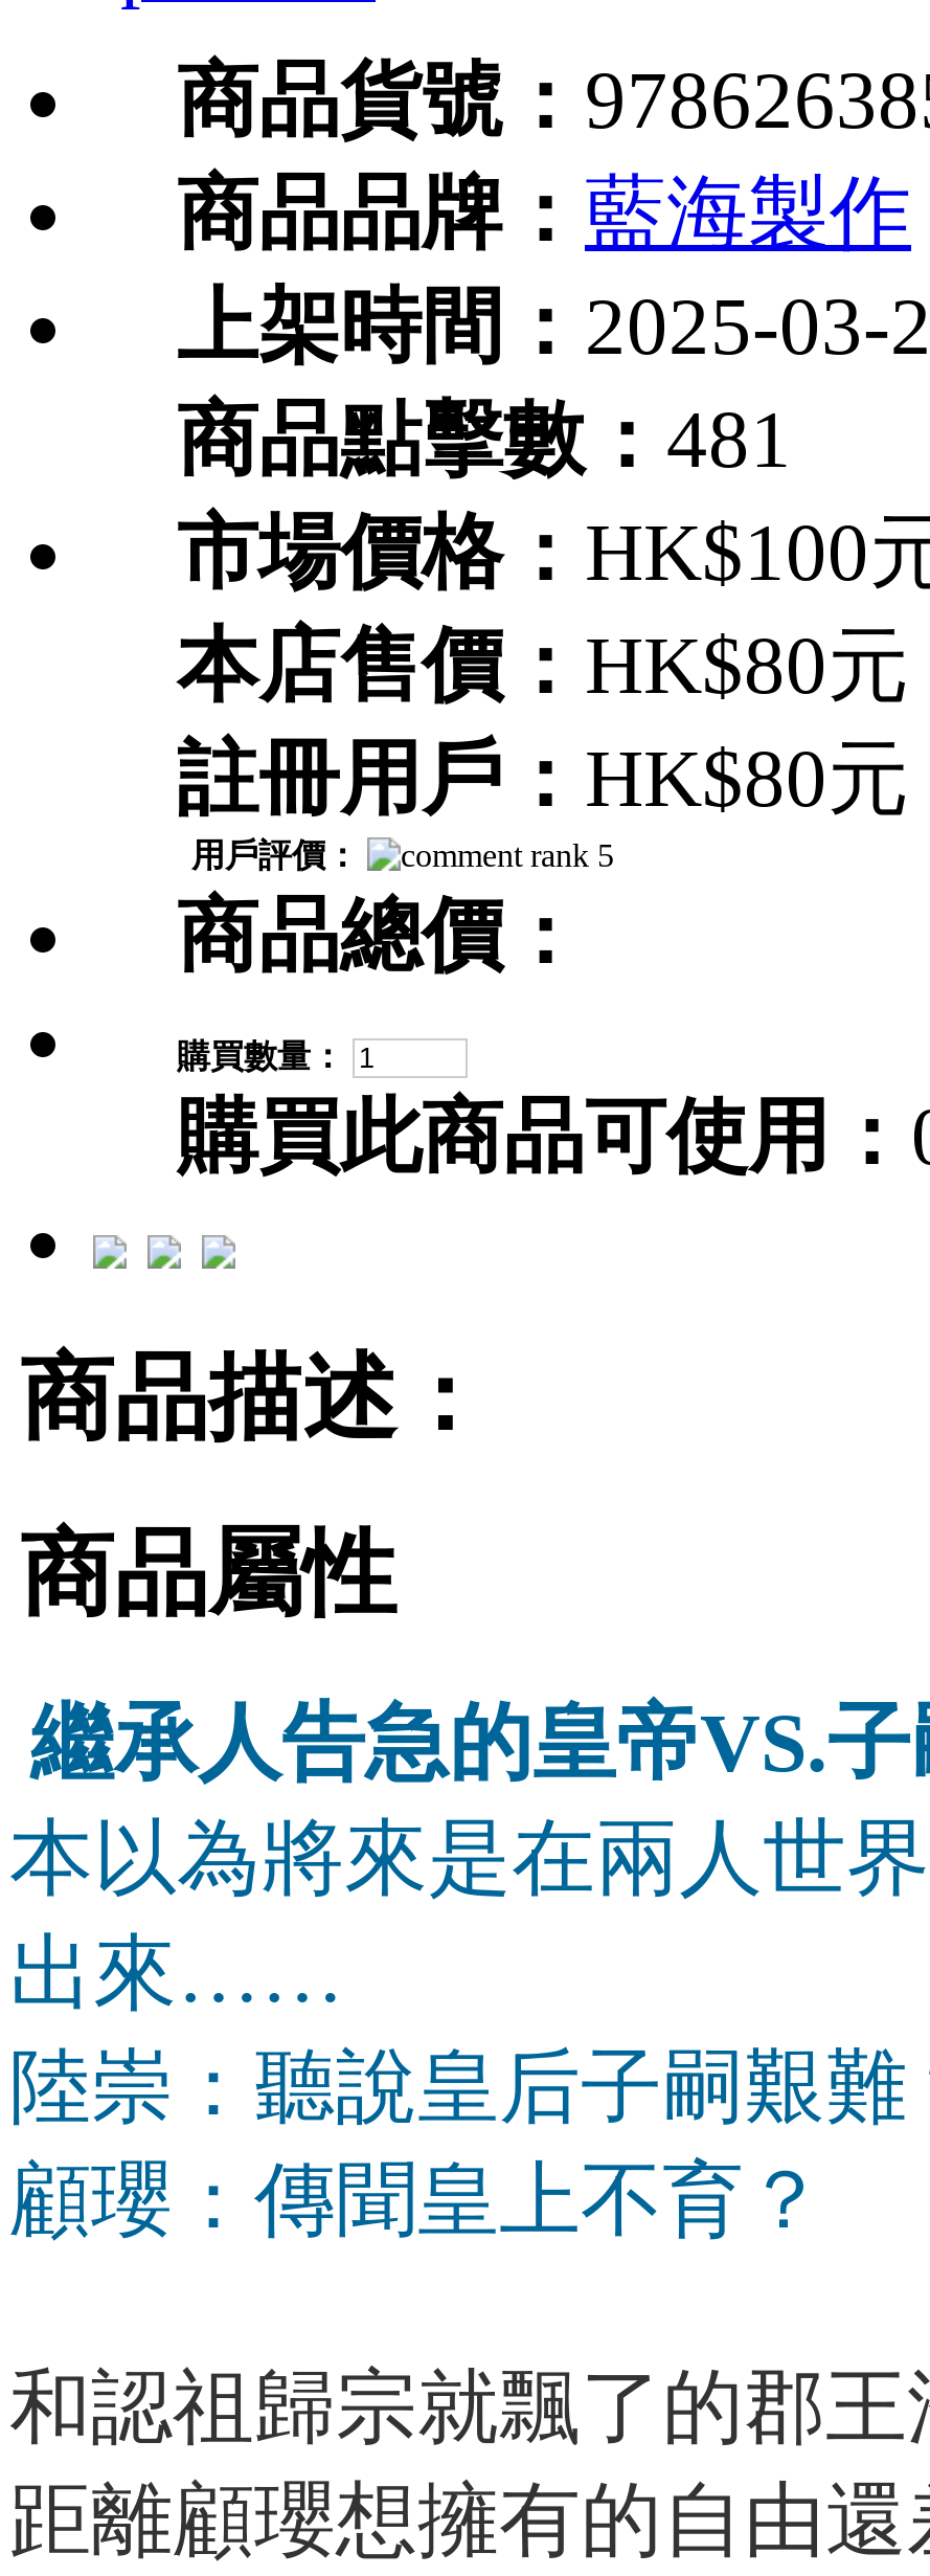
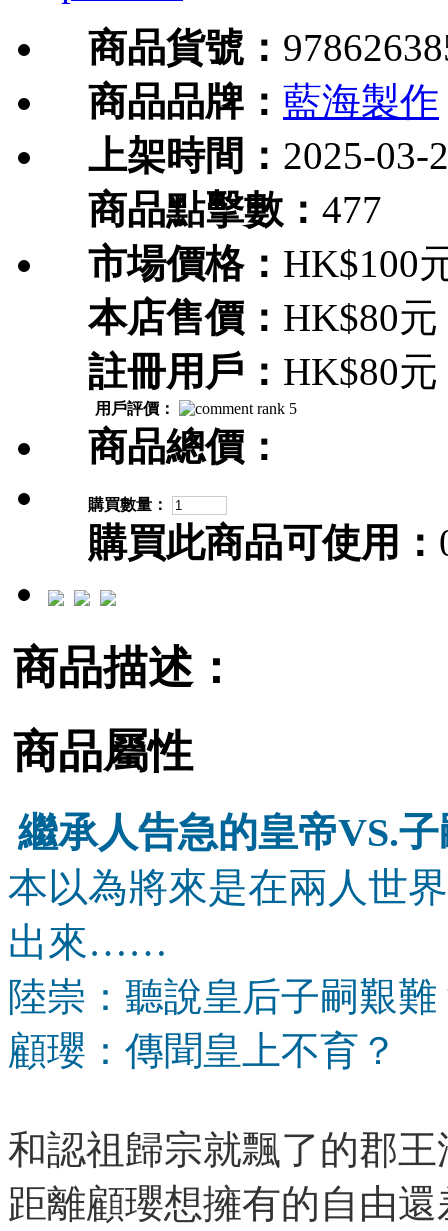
[177,394,792,484] 商品點擊數：481 -> [88,188,382,231] 商品點擊數：477

